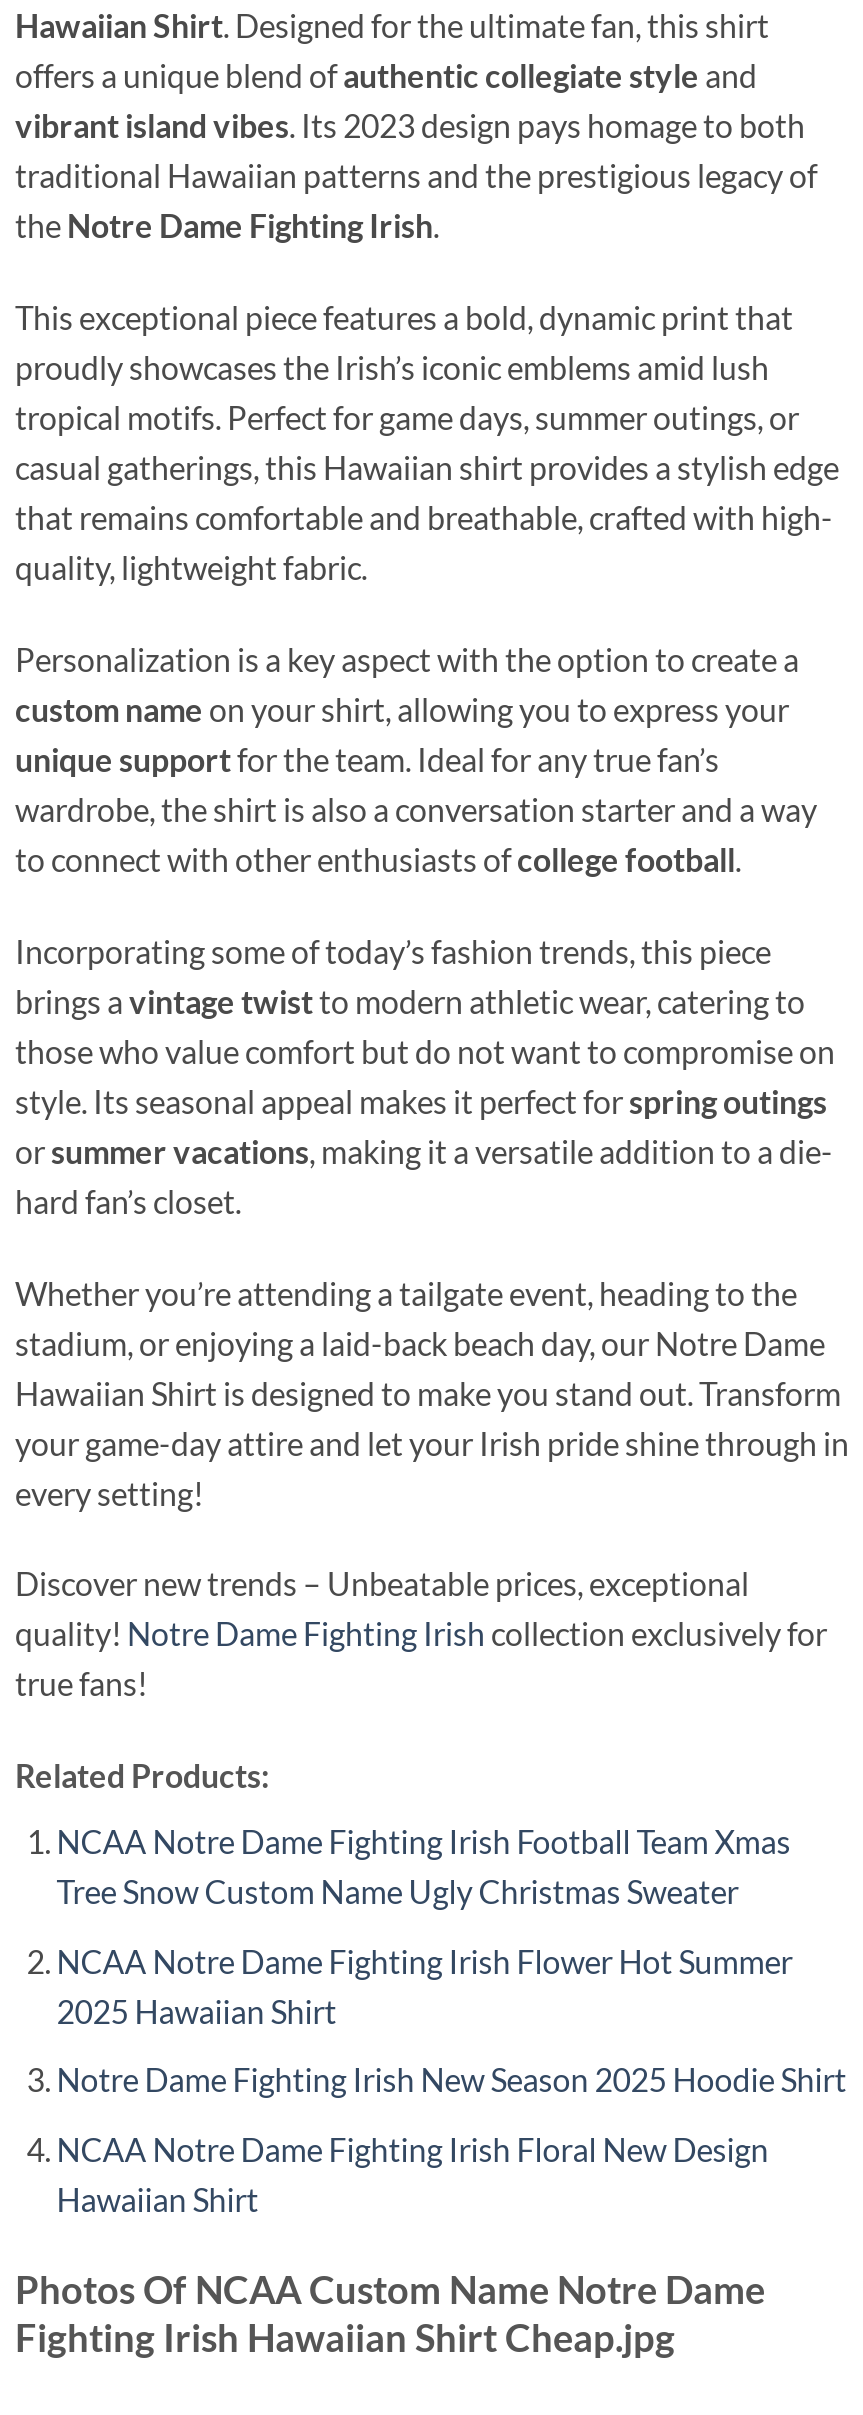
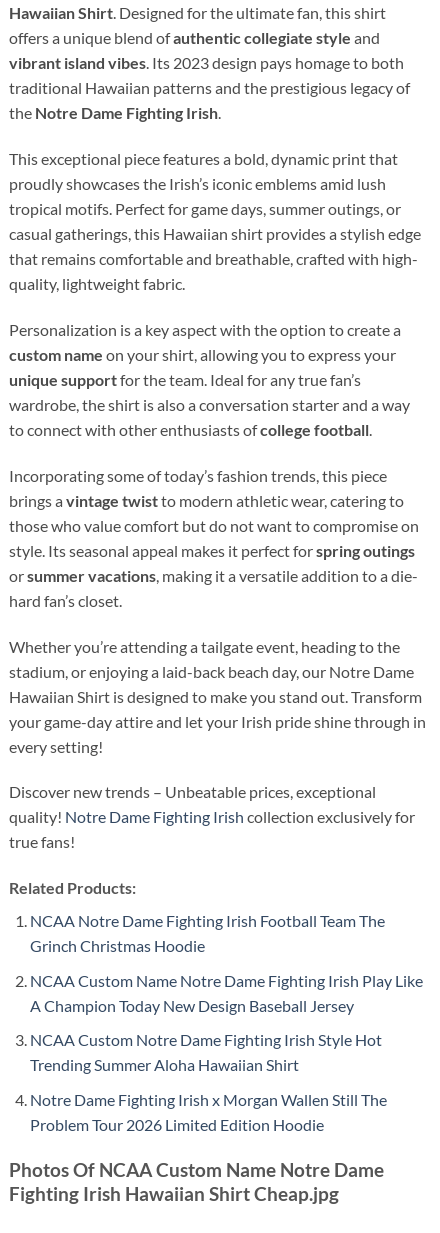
[57,1822,791,1910] NCAA Notre Dame Fighting Irish Football Team Xmas | Tree Snow Custom Name Ugly Christmas Sweater -> [30,911,385,955] NCAA Notre Dame Fighting Irish Football Team The | Grinch Christmas Hoodie
[57,1941,793,2029] NCAA Notre Dame Fighting Irish Flower Hot Summer | 2025 Hawaiian Shirt -> [30,971,423,1015] NCAA Custom Name Notre Dame Fighting Irish Play Like | A Champion Today New Design Baseball Jersey
[57,2061,847,2099] Notre Dame Fighting Irish New Season 2025 Hoodie Shirt -> [30,1030,382,1074] NCAA Custom Notre Dame Fighting Irish Style Hot | Trending Summer Aloha Hawaiian Shirt
[57,2130,769,2218] NCAA Notre Dame Fighting Irish Floral New Design | Hawaiian Shirt -> [30,1090,387,1134] Notre Dame Fighting Irish x Morgan Wallen Still The | Problem Tour 2026 Limited Edition Hoodie

